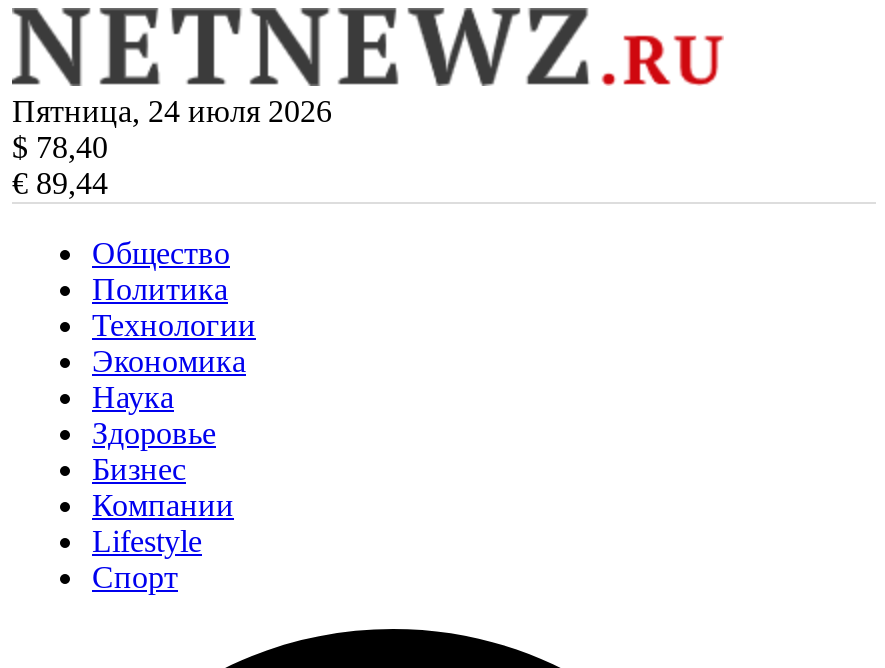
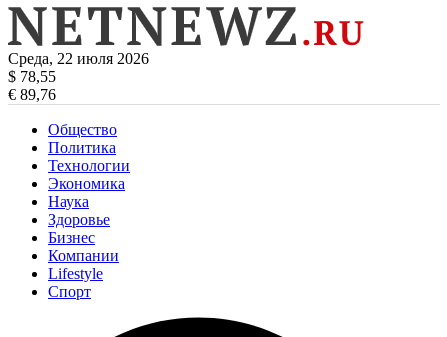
[12,94,332,128] Пятница, 24 июля 2026 -> [8,50,149,67] Среда, 22 июля 2026
[12,130,108,164] $ 78,40 -> [8,68,56,85] $ 78,55
[12,166,108,200] € 89,44 -> [8,86,56,103] € 89,76

